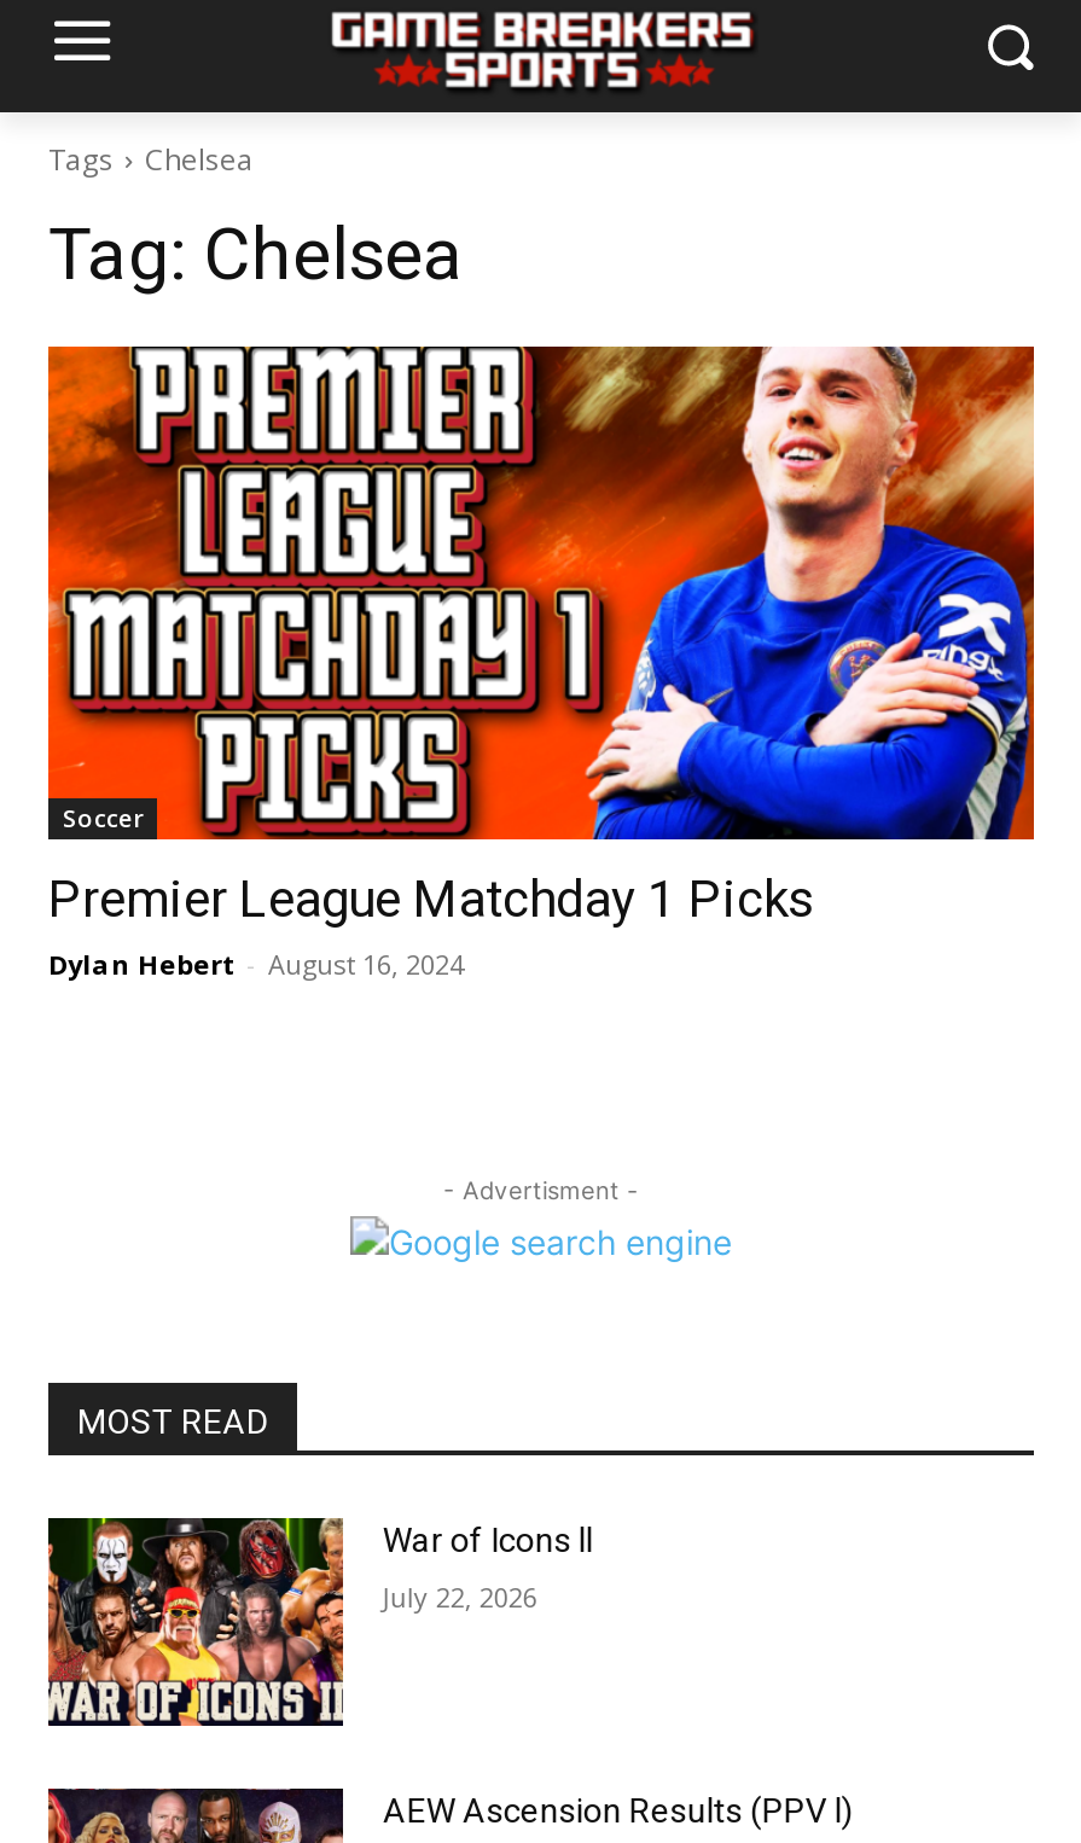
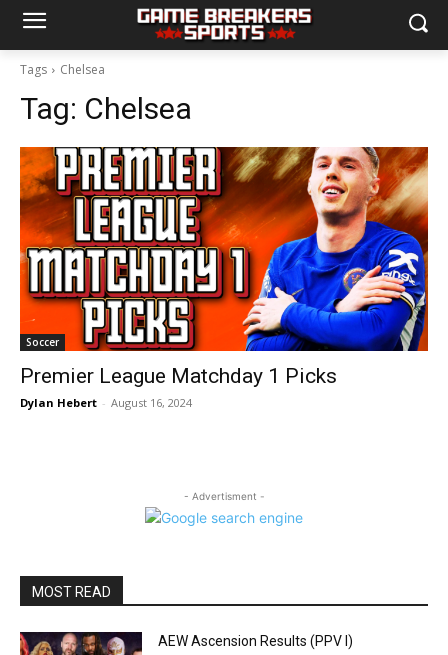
[46,1516,593,1726] [image] | War of Icons ll | July 22, 2026 -> none

